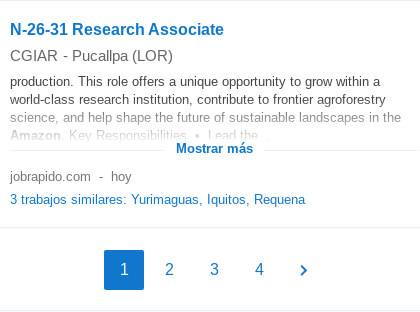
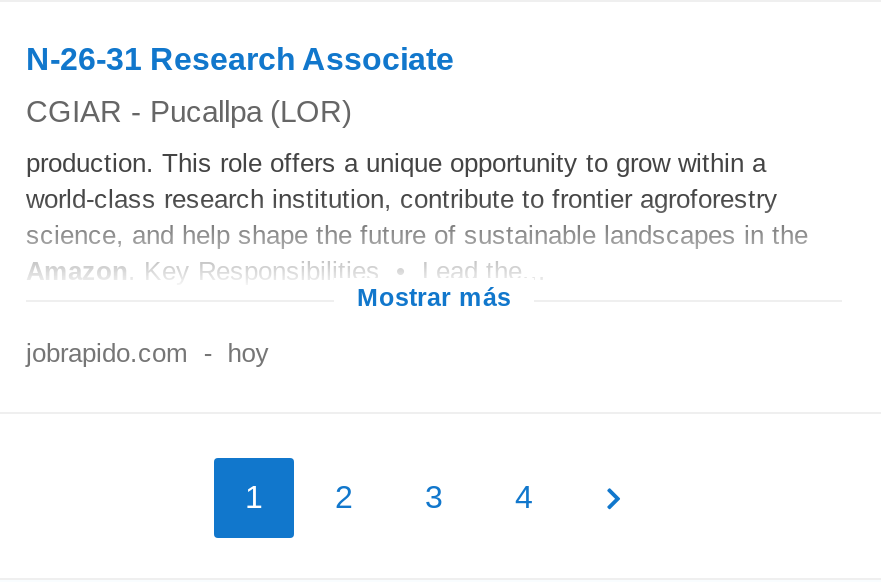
[10,192,305,207] 3 trabajos similares: Yurimaguas, Iquitos, Requena -> none

